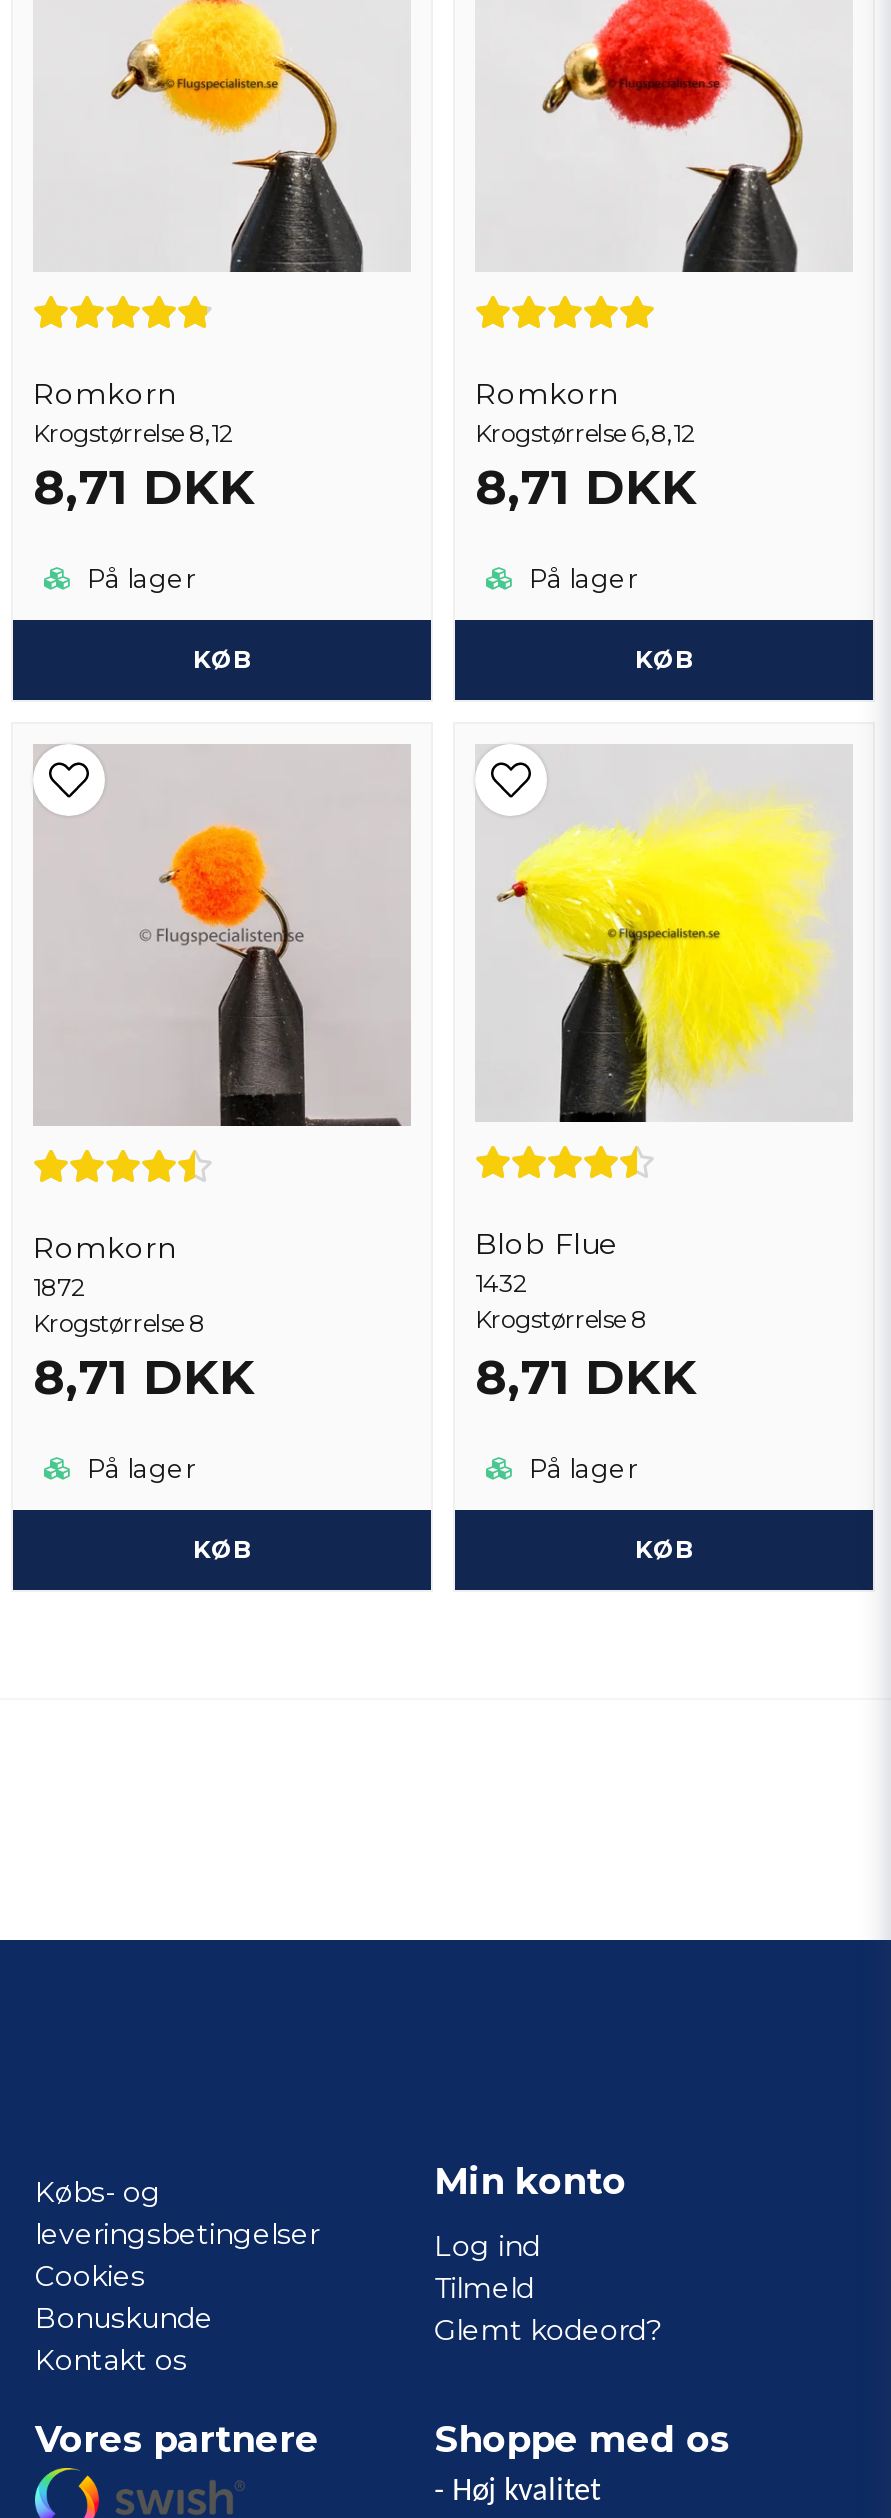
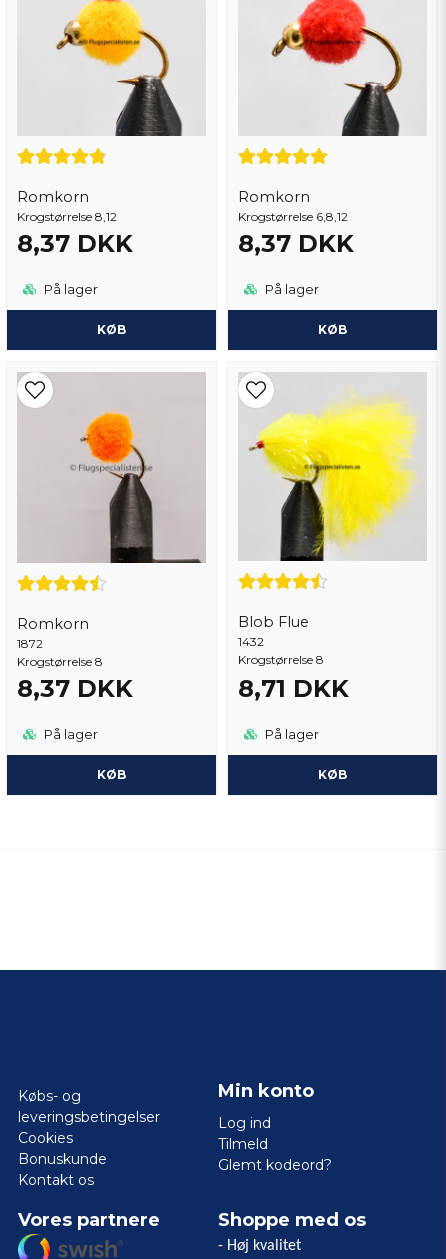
[33,458,255,516] 8,71 DKK -> [17,229,133,258] 8,37 DKK
[475,458,697,516] 8,71 DKK -> [238,229,354,258] 8,37 DKK
[33,1348,255,1406] 8,71 DKK -> [17,674,133,703] 8,37 DKK

